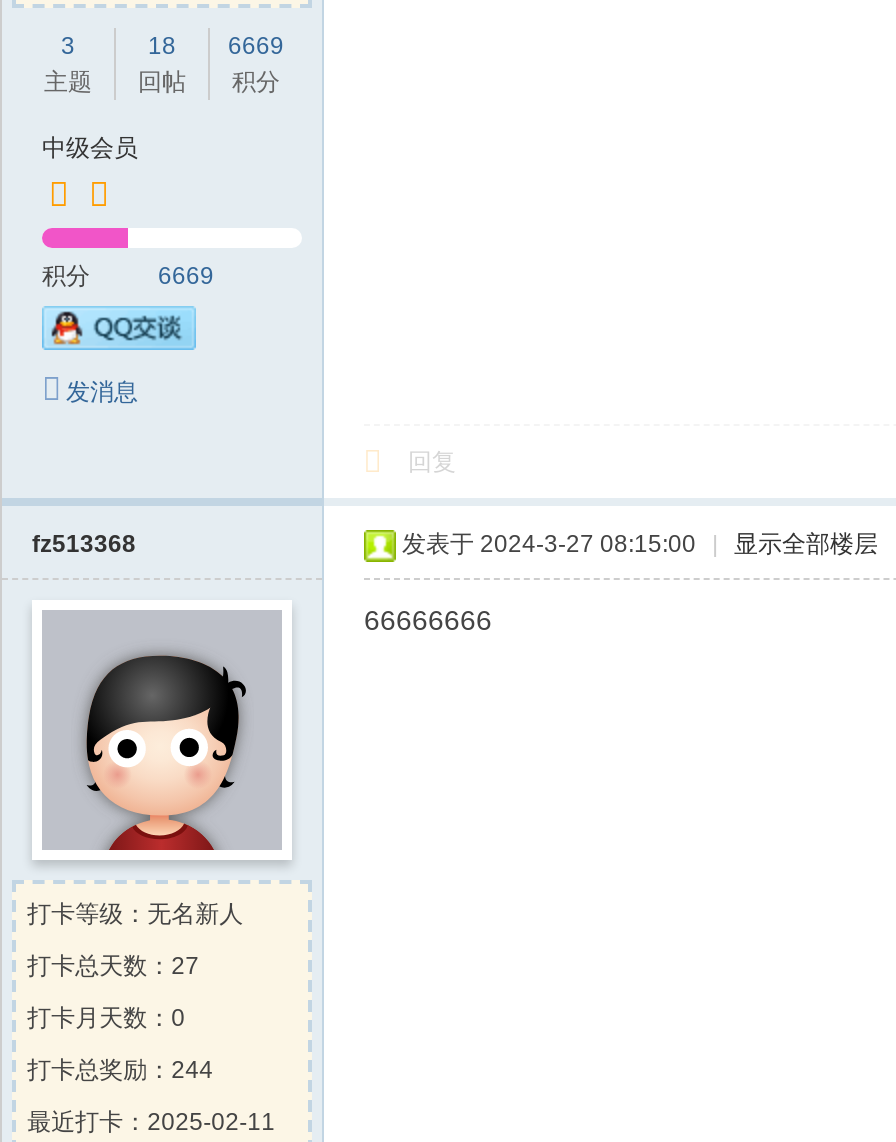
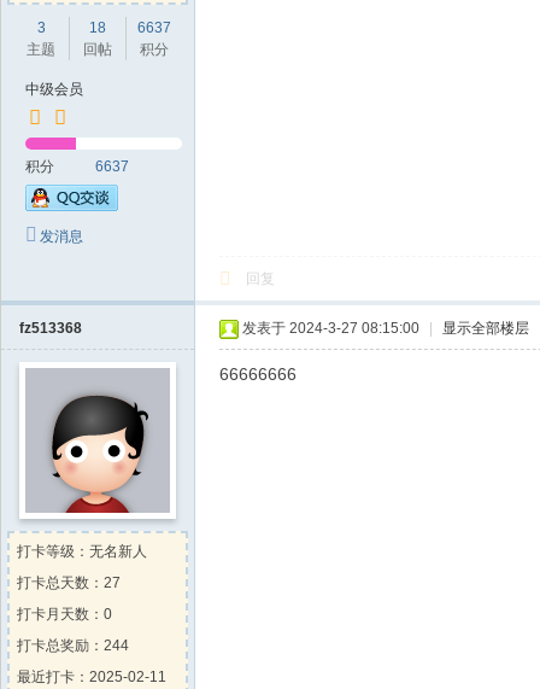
[148,32,284,60] 18 6669 -> [89,19,171,36] 18 6637
[158,262,214,290] 6669 -> [95,158,129,175] 6637

